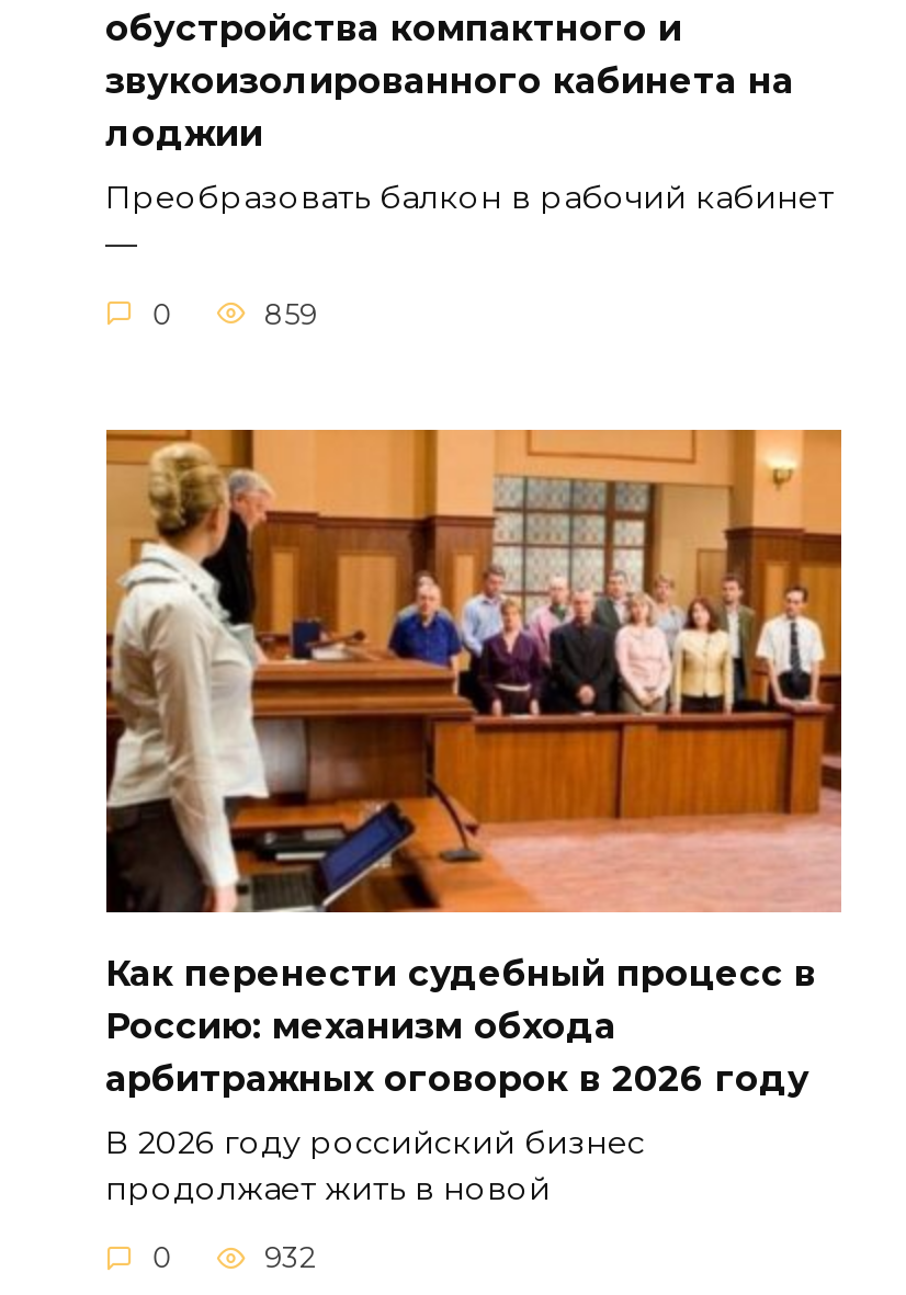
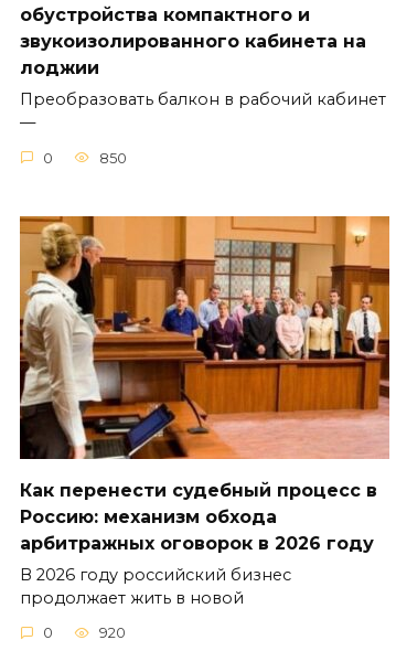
[264,297,317,330] 859 -> [99,150,127,166] 850
[264,1242,315,1275] 932 -> [99,625,126,641] 920

